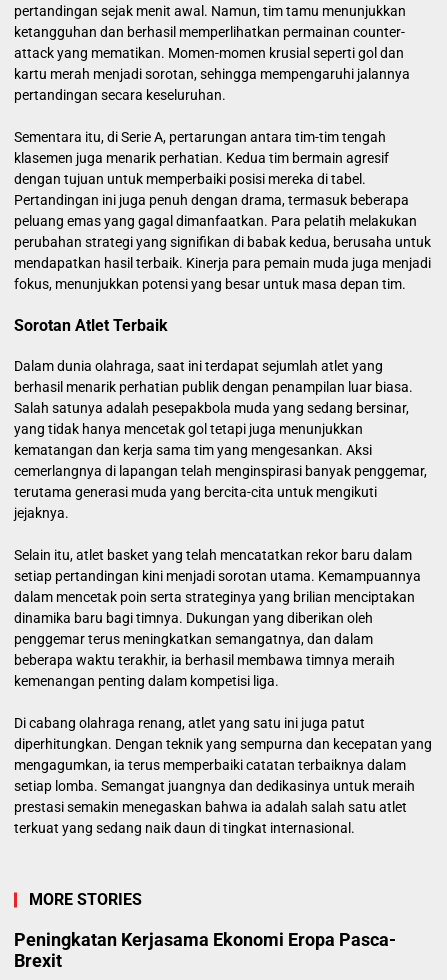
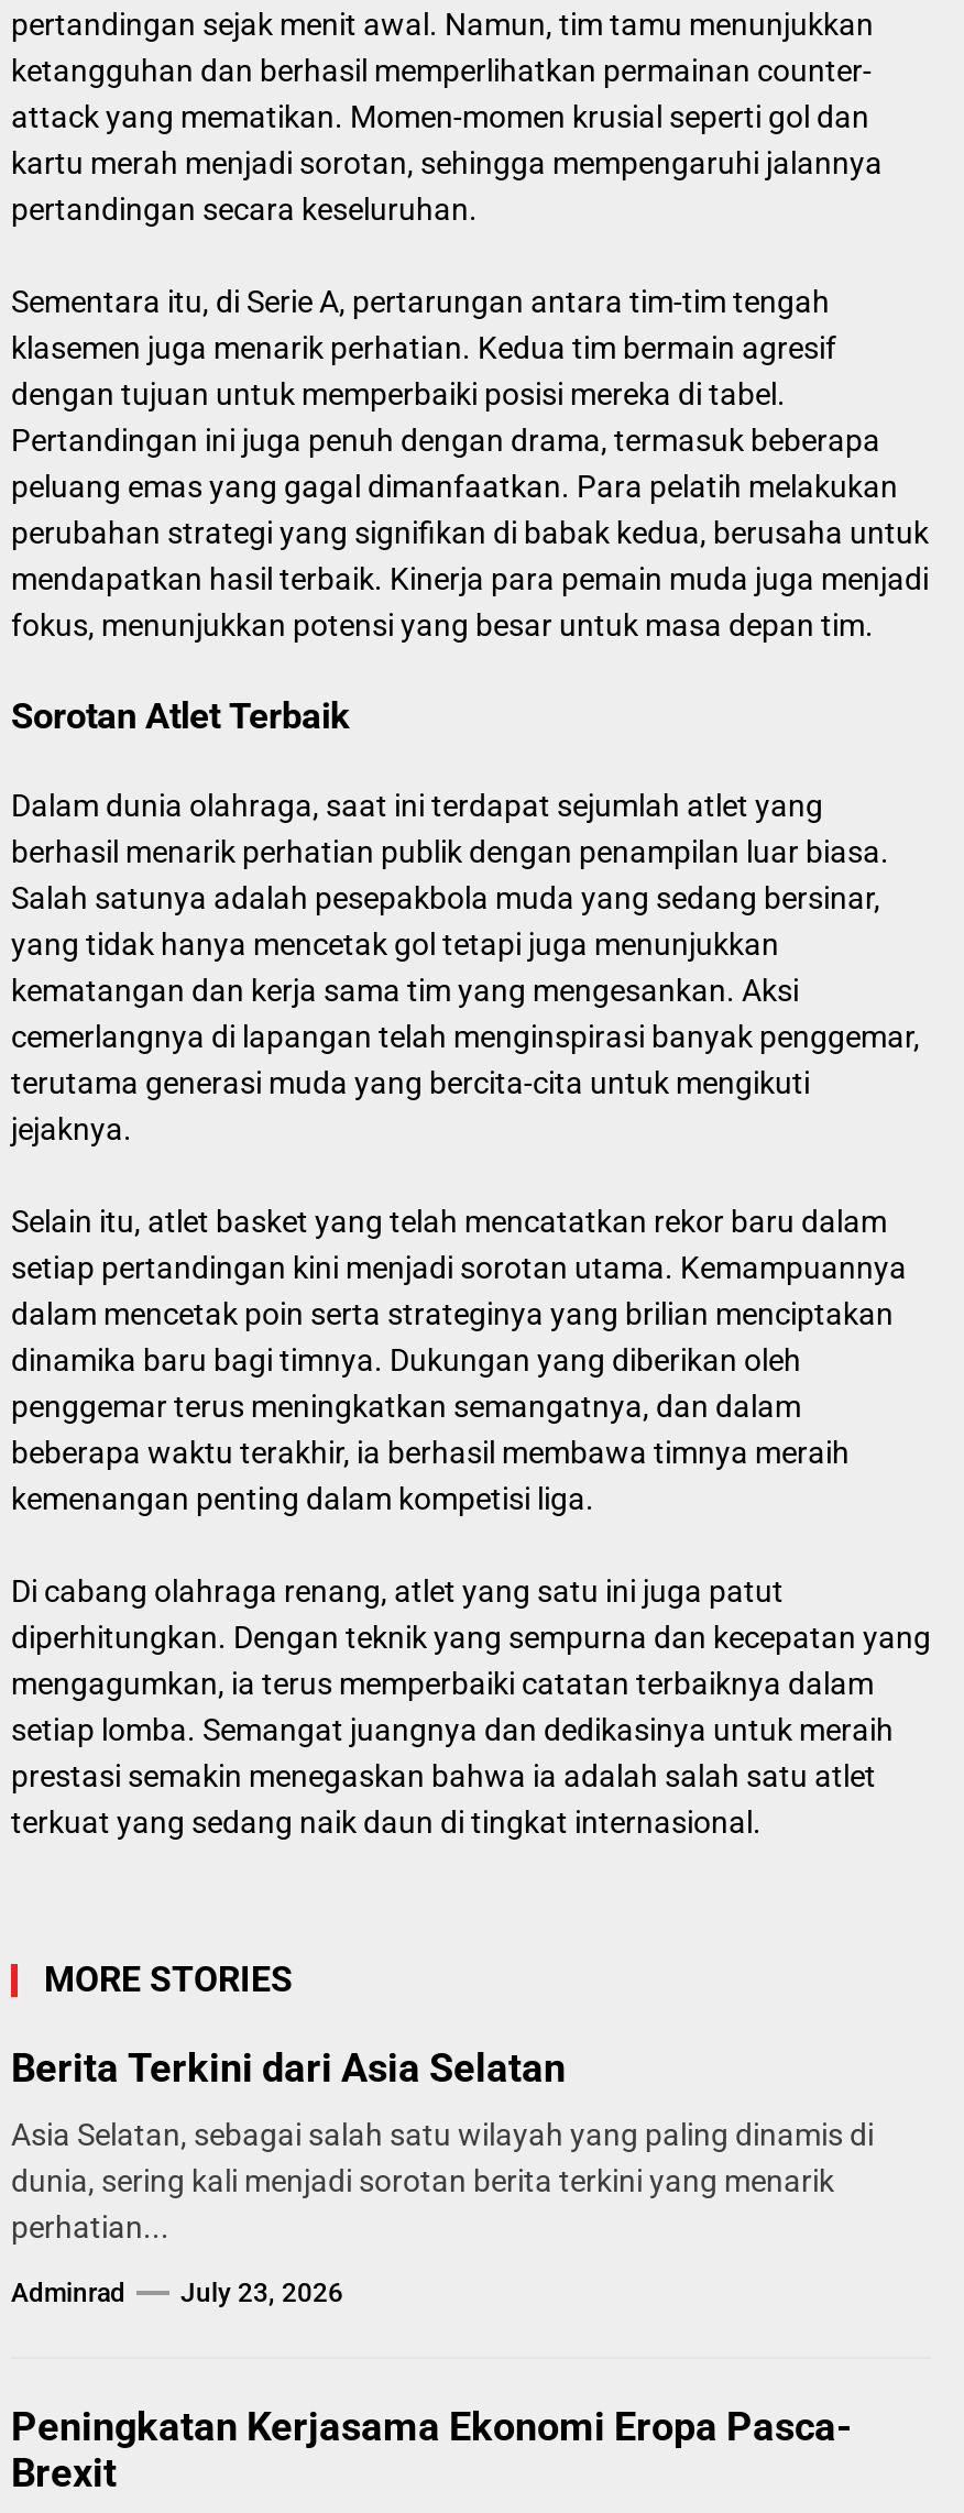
none -> [11,2044,874,2308] Berita Terkini dari Asia Selatan | Asia Selatan, sebagai salah satu wilayah yang paling dinamis di | dunia, sering kali menjadi sorotan berita terkini yang menarik | perhatian... | Adminrad | July 23, 2026

